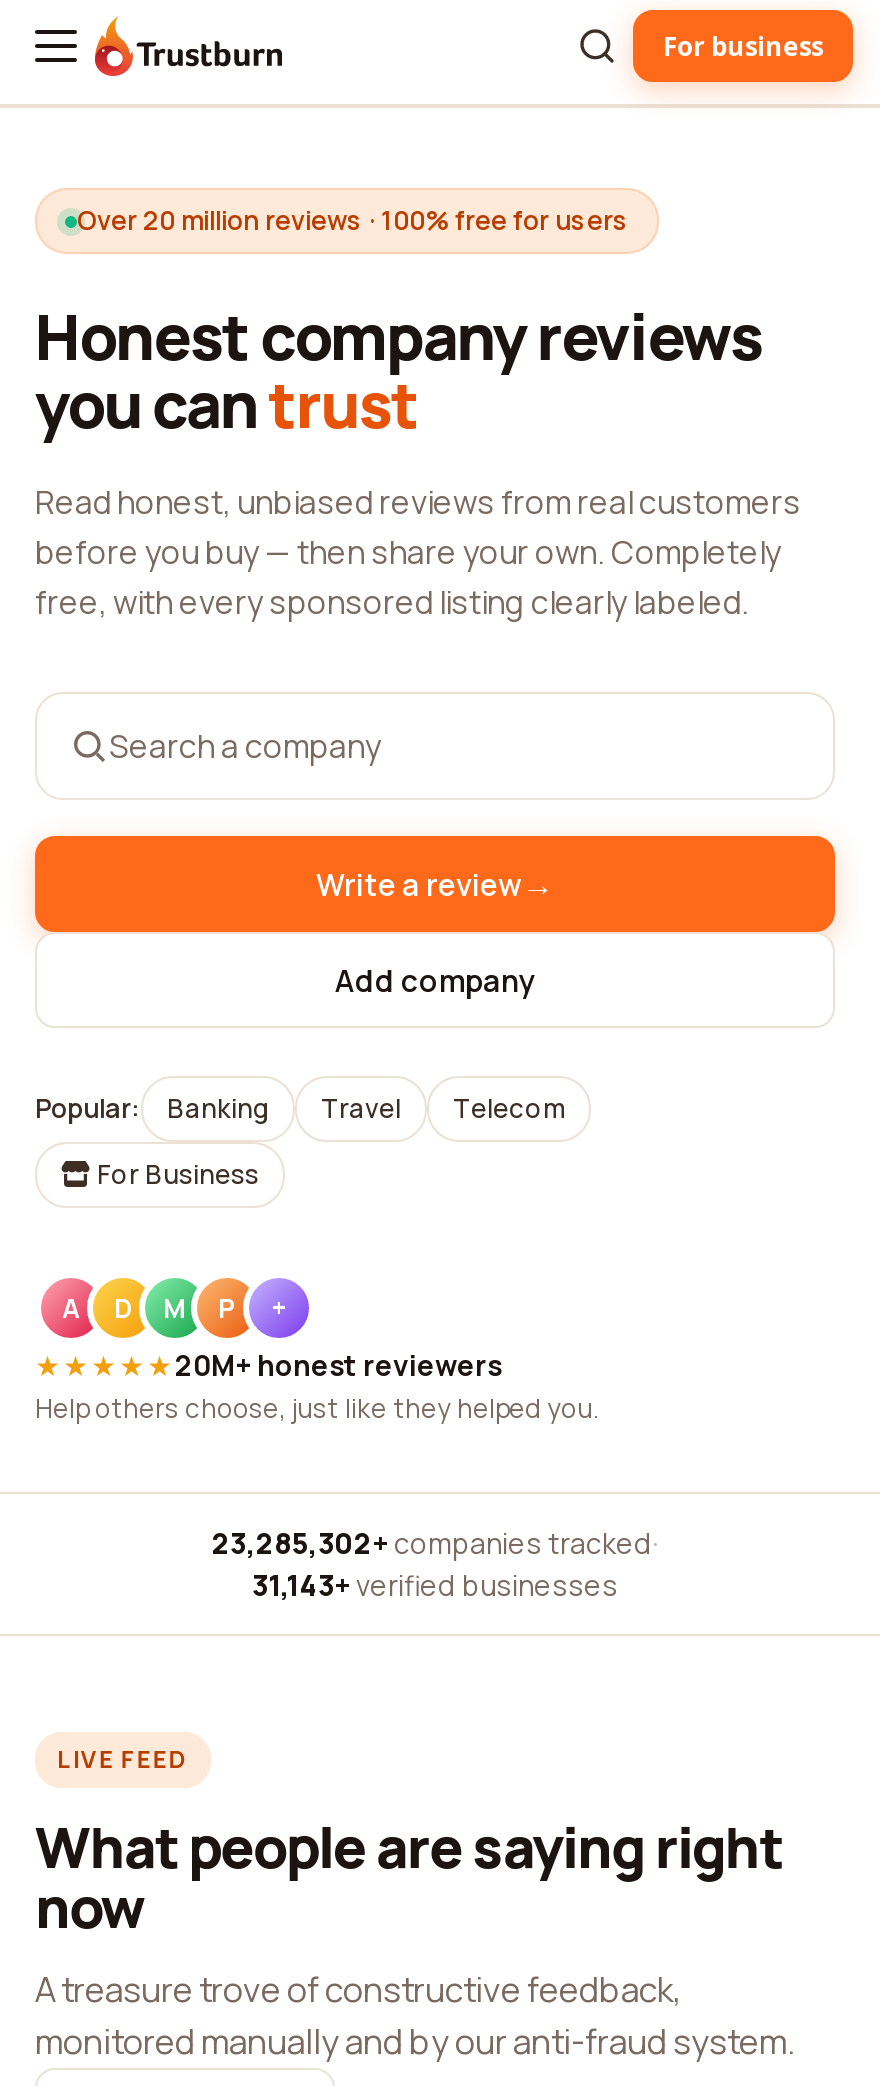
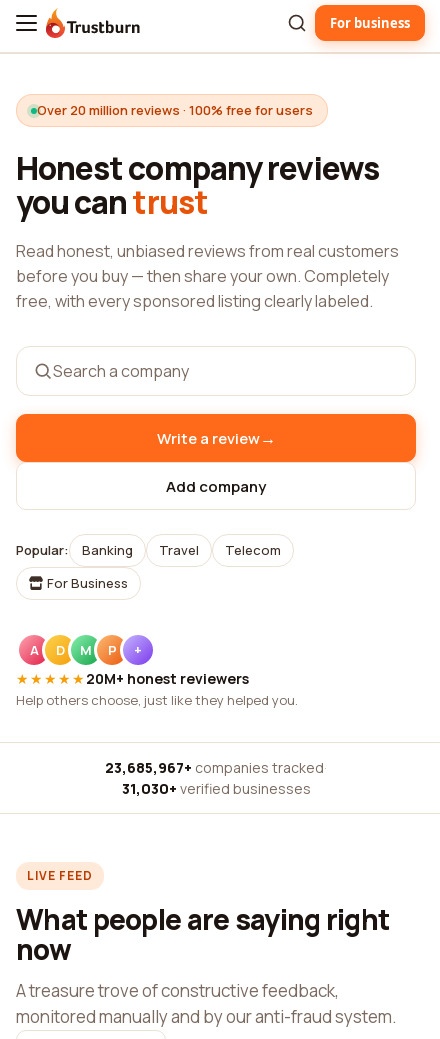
[212,1524,658,1562] 23,285,302+ companies tracked · -> [105,758,327,777] 23,685,967+ companies tracked ·
[252,1566,618,1604] 31,143+ verified businesses -> [121,779,310,798] 31,030+ verified businesses

